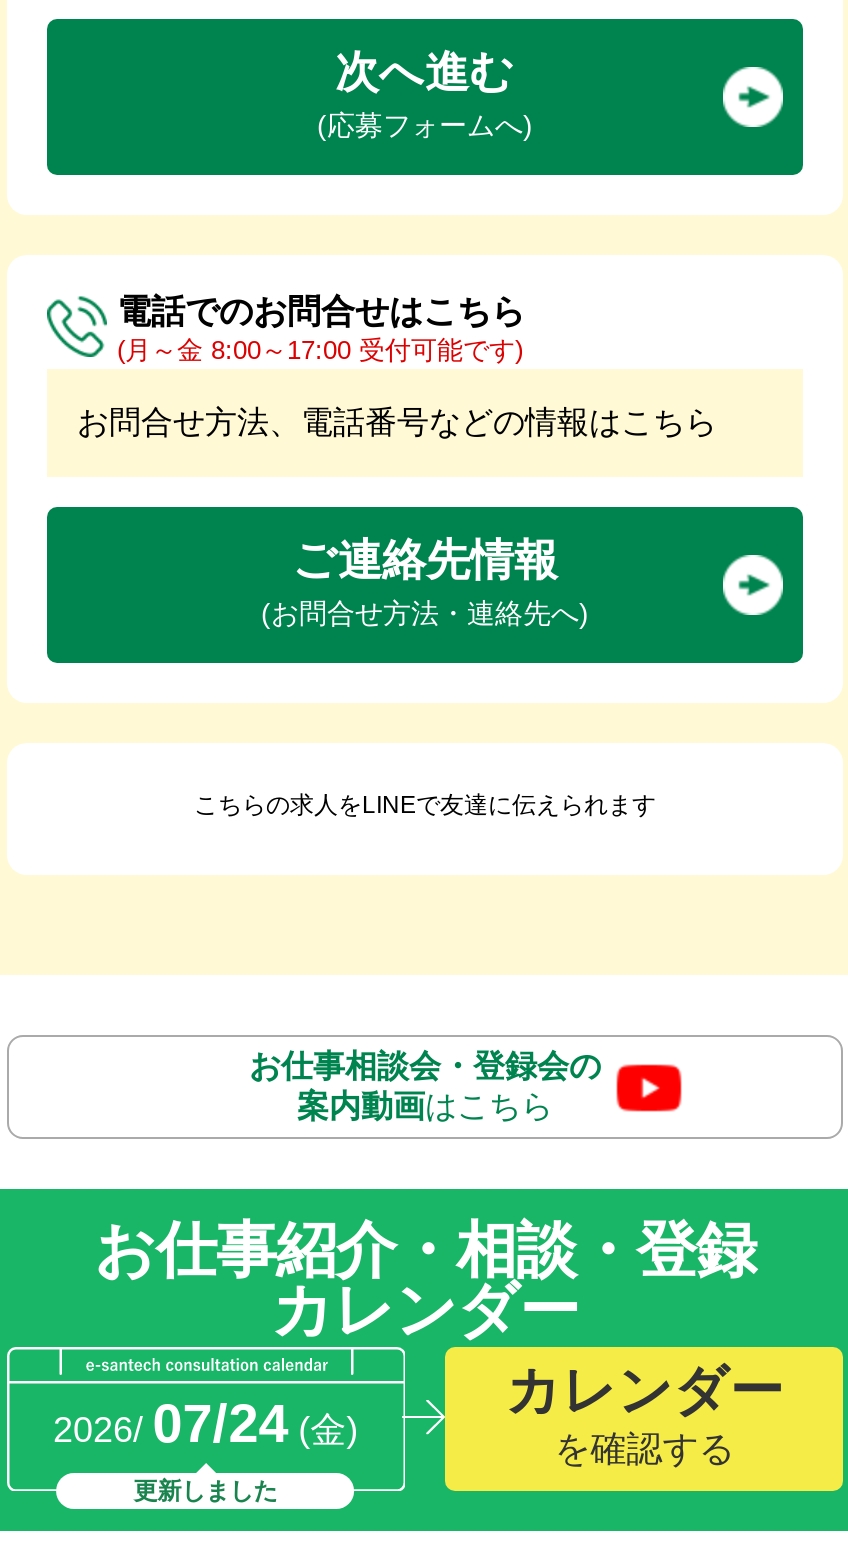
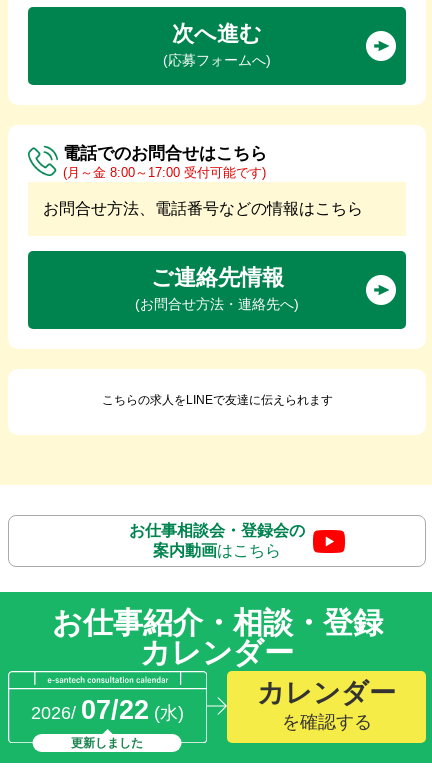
[53,1395,358,1455] 2026/ 07/24 (金) -> [31,695,184,725] 2026/ 07/22 (水)

